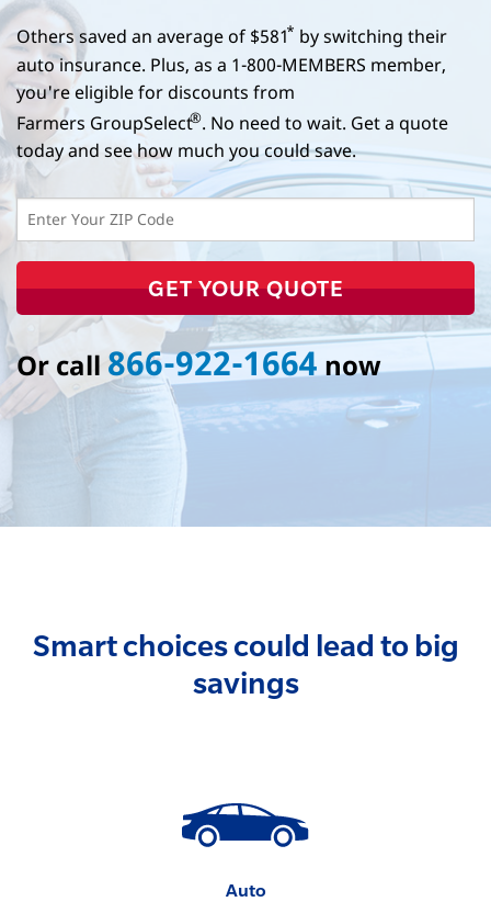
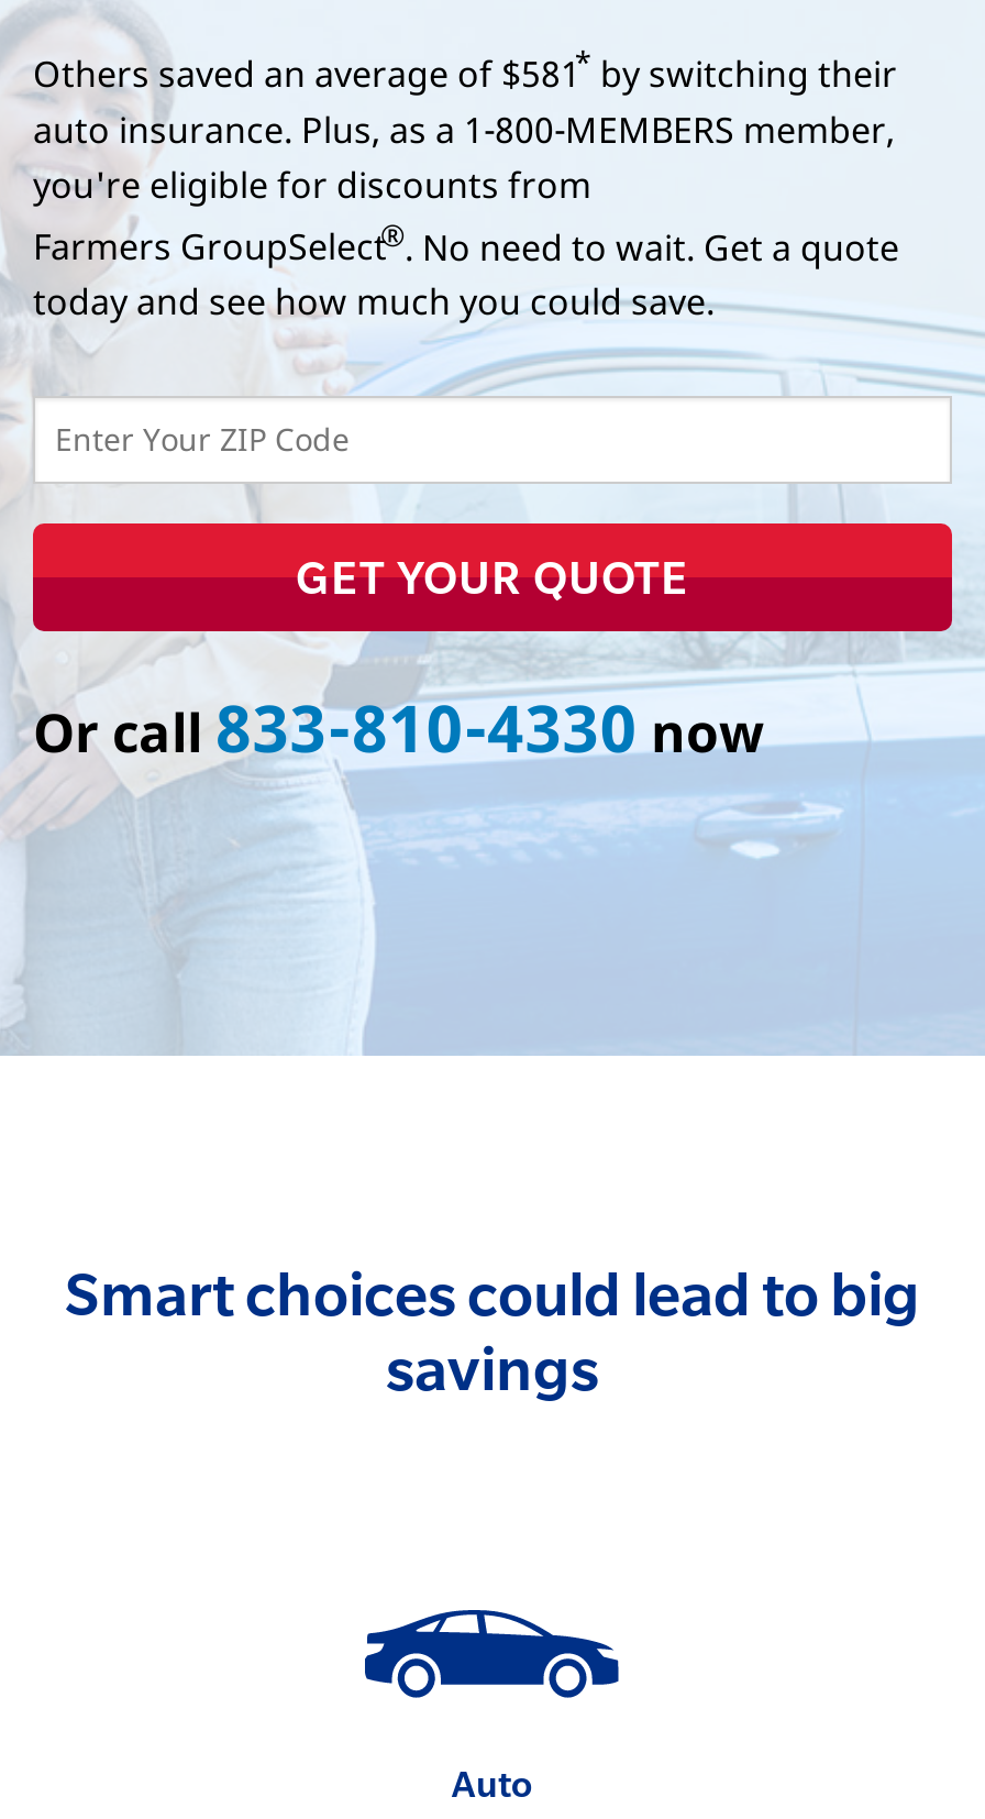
[16,340,381,385] Or call 866-922-1664 now -> [33,681,765,772] Or call 833-810-4330 now

